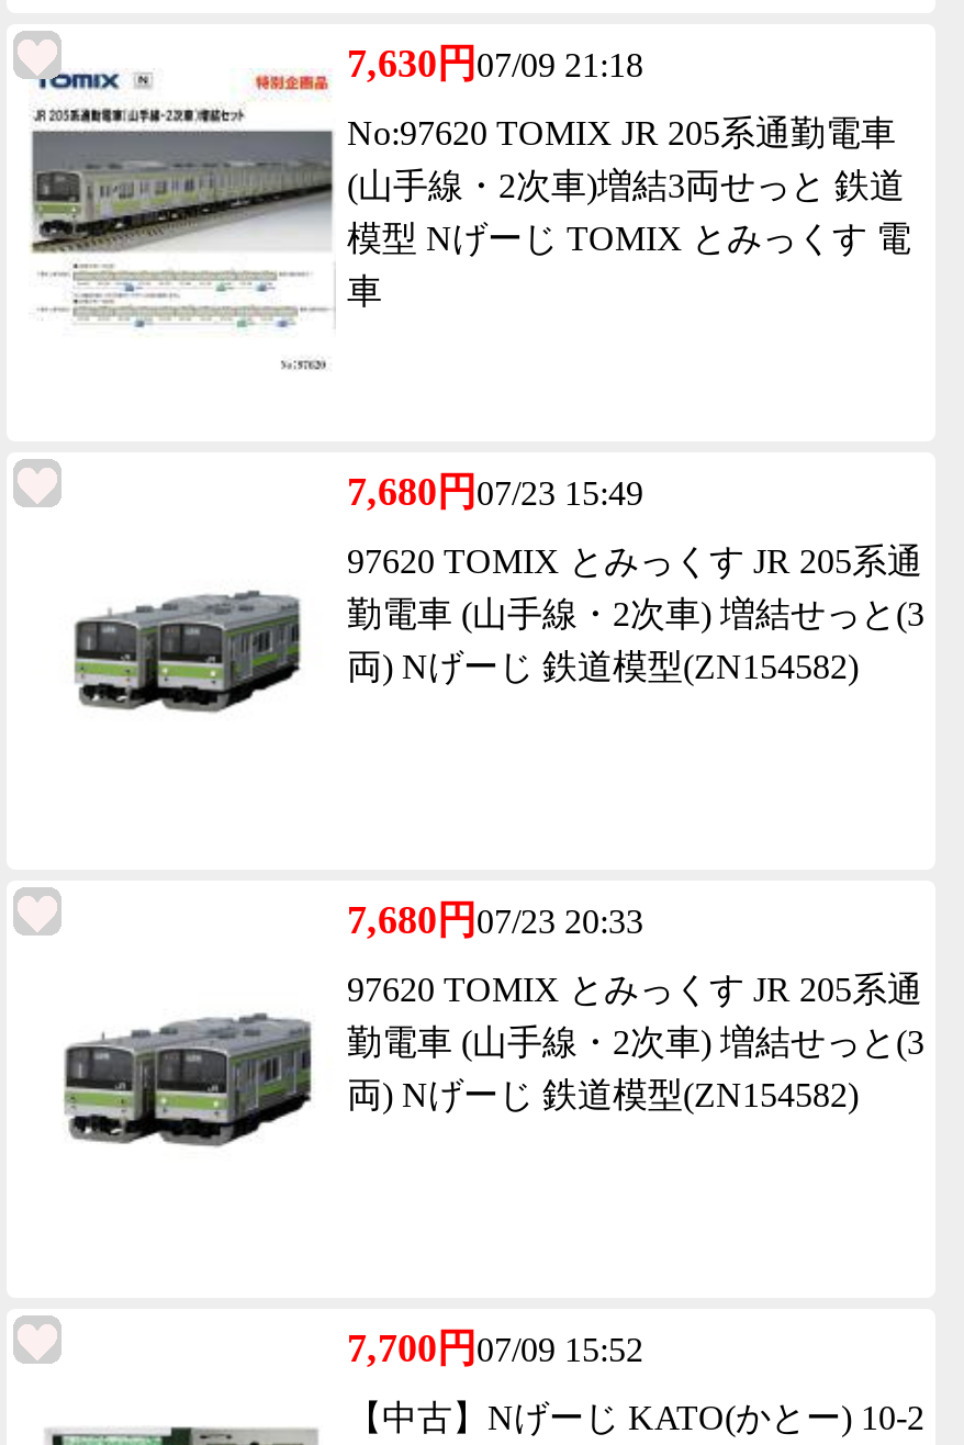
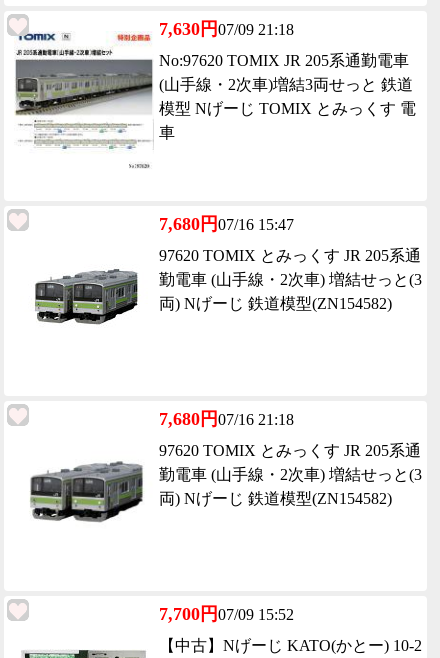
[347,470,643,514] 7,680円07/23 15:49 -> [159,214,294,234] 7,680円07/16 15:47
[347,898,643,942] 7,680円07/23 20:33 -> [159,409,294,429] 7,680円07/16 21:18

